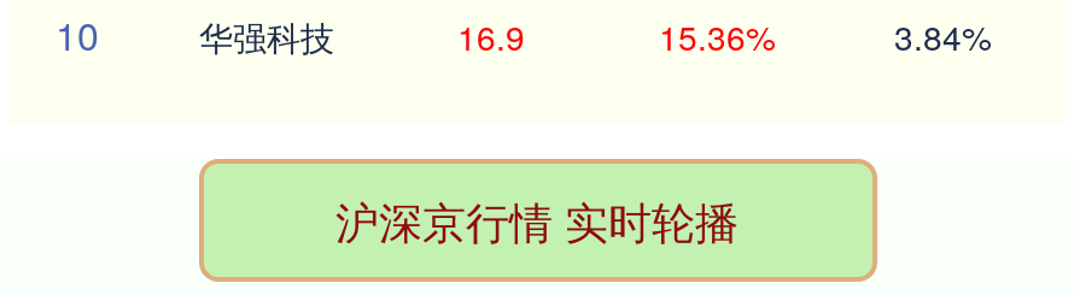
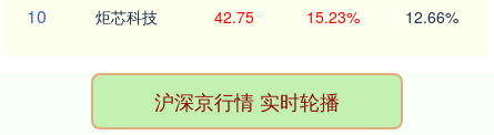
[199,12,334,60] 华强科技 -> [95,6,158,28] 炬芯科技
[457,12,525,60] 16.9 -> [214,6,254,28] 42.75
[659,12,775,60] 15.36% -> [306,6,359,28] 15.23%
[894,12,991,60] 3.84% -> [405,6,458,28] 12.66%

